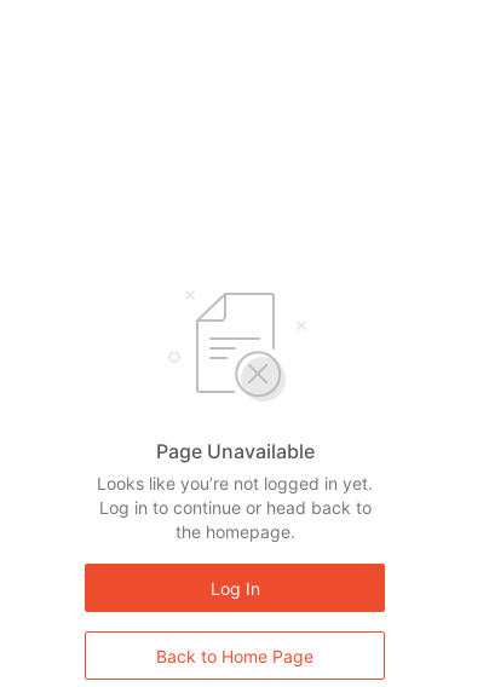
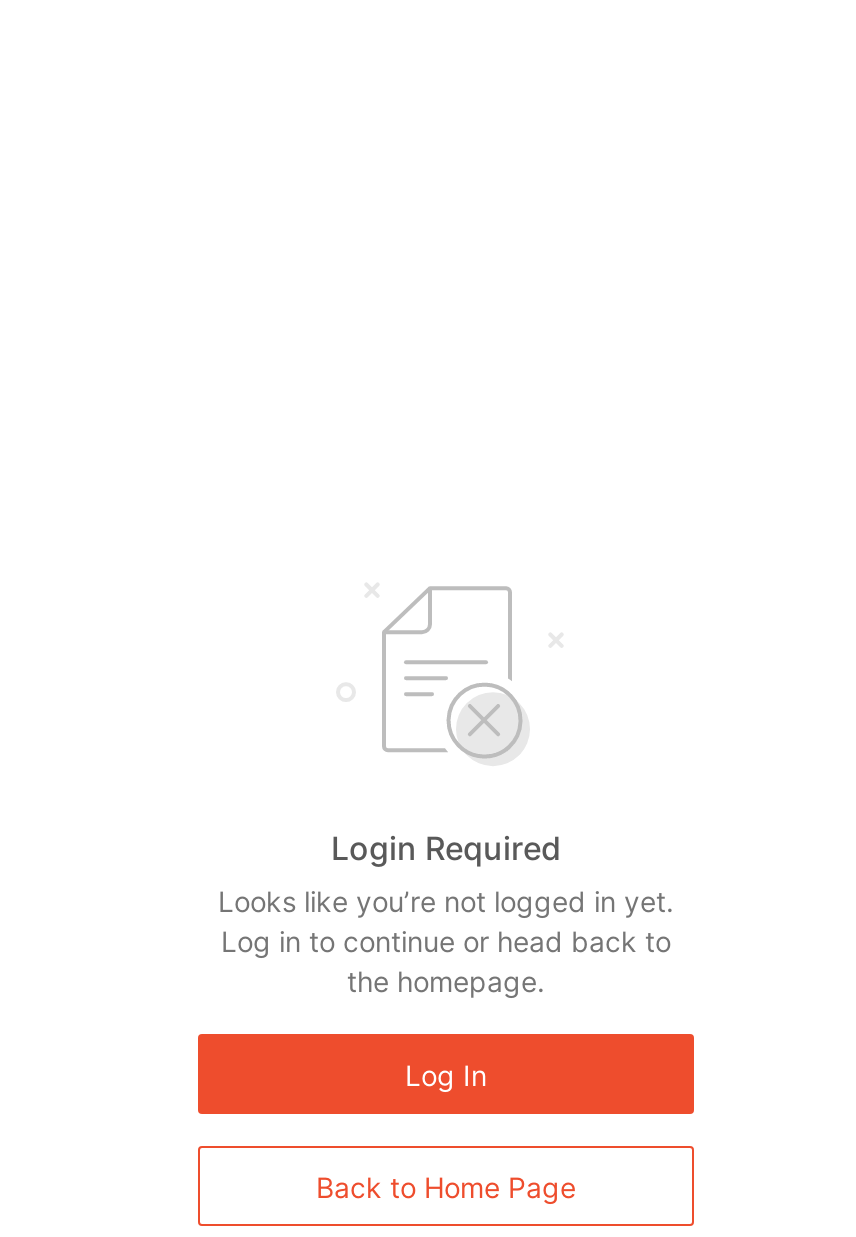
[156,439,314,463] Page Unavailable -> [331,828,561,868] Login Required

